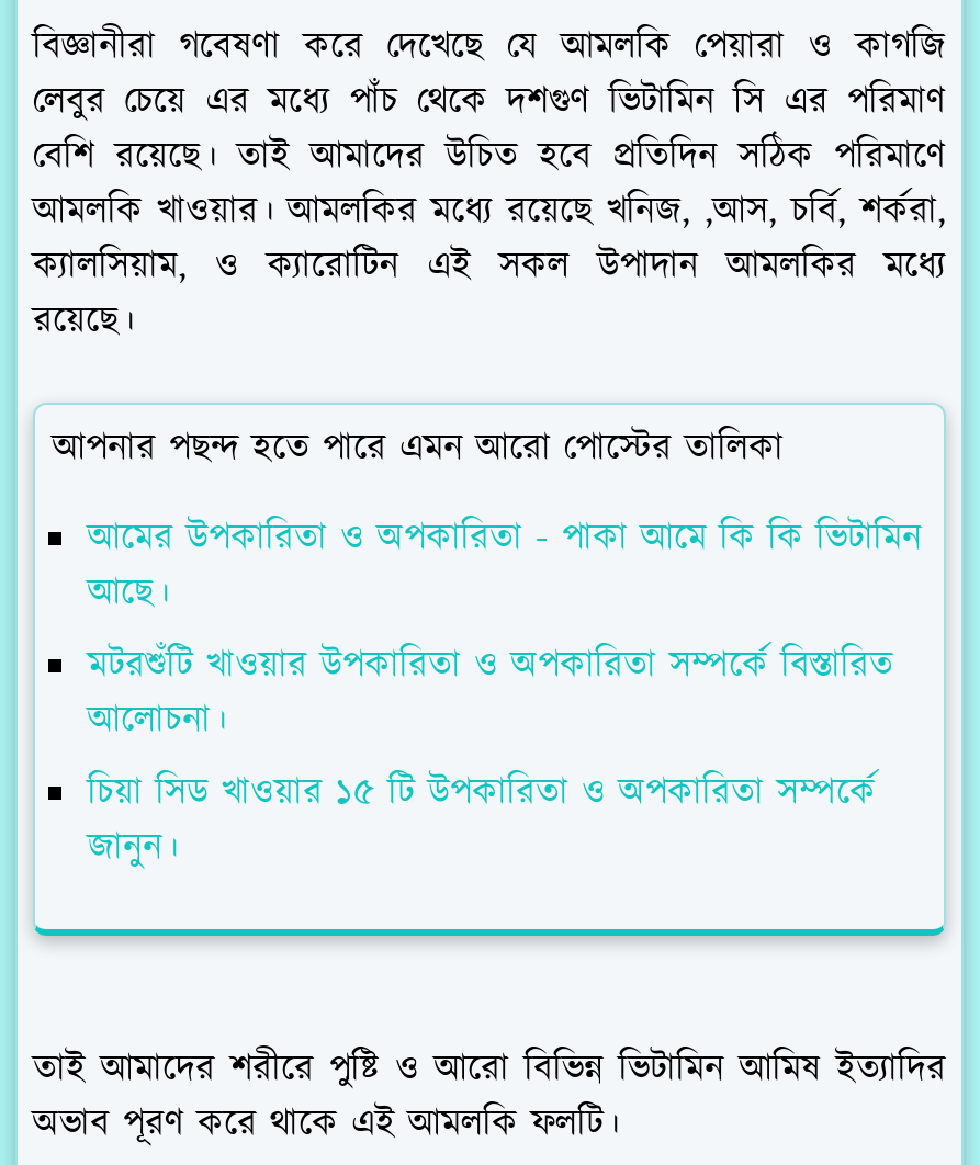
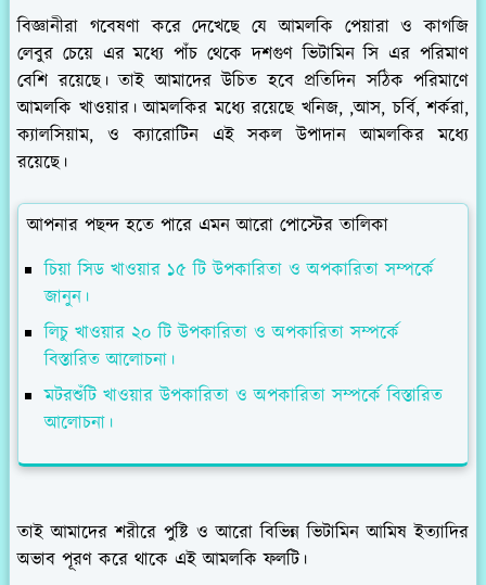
[88,513,922,620] আমের উপকারিতা ও অপকারিতা - পাকা আমে কি কি ভিটামিন | আছে। -> none
moved [88,640,893,747] -> [44,383,443,437]: মটরশুঁটি খাওয়ার উপকারিতা ও অপকারিতা সম্পর্কে বিস্তারিত | আলোচনা।
moved [88,767,876,875] -> [44,257,434,311]: চিয়া সিড খাওয়ার ১৫ টি উপকারিতা ও অপকারিতা সম্পর্কে | জানুন।
none -> [44,320,399,374] লিচু খাওয়ার ২০ টি উপকারিতা ও অপকারিতা সম্পর্কে | বিস্তারিত আলোচনা।

